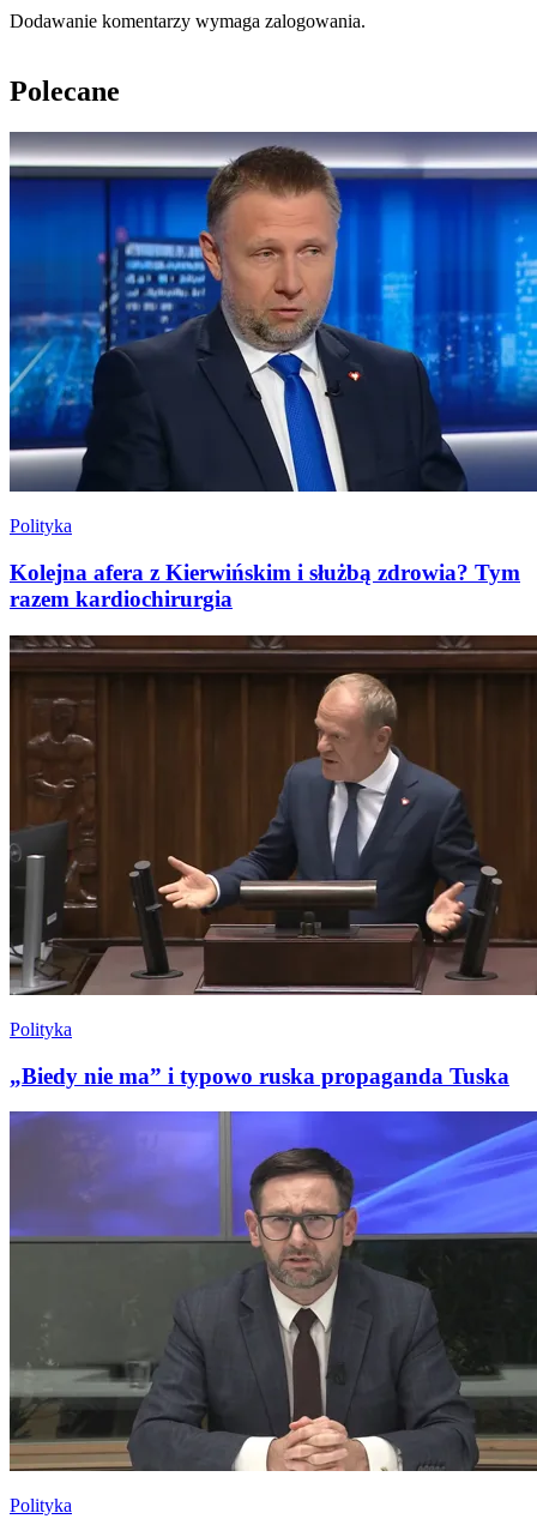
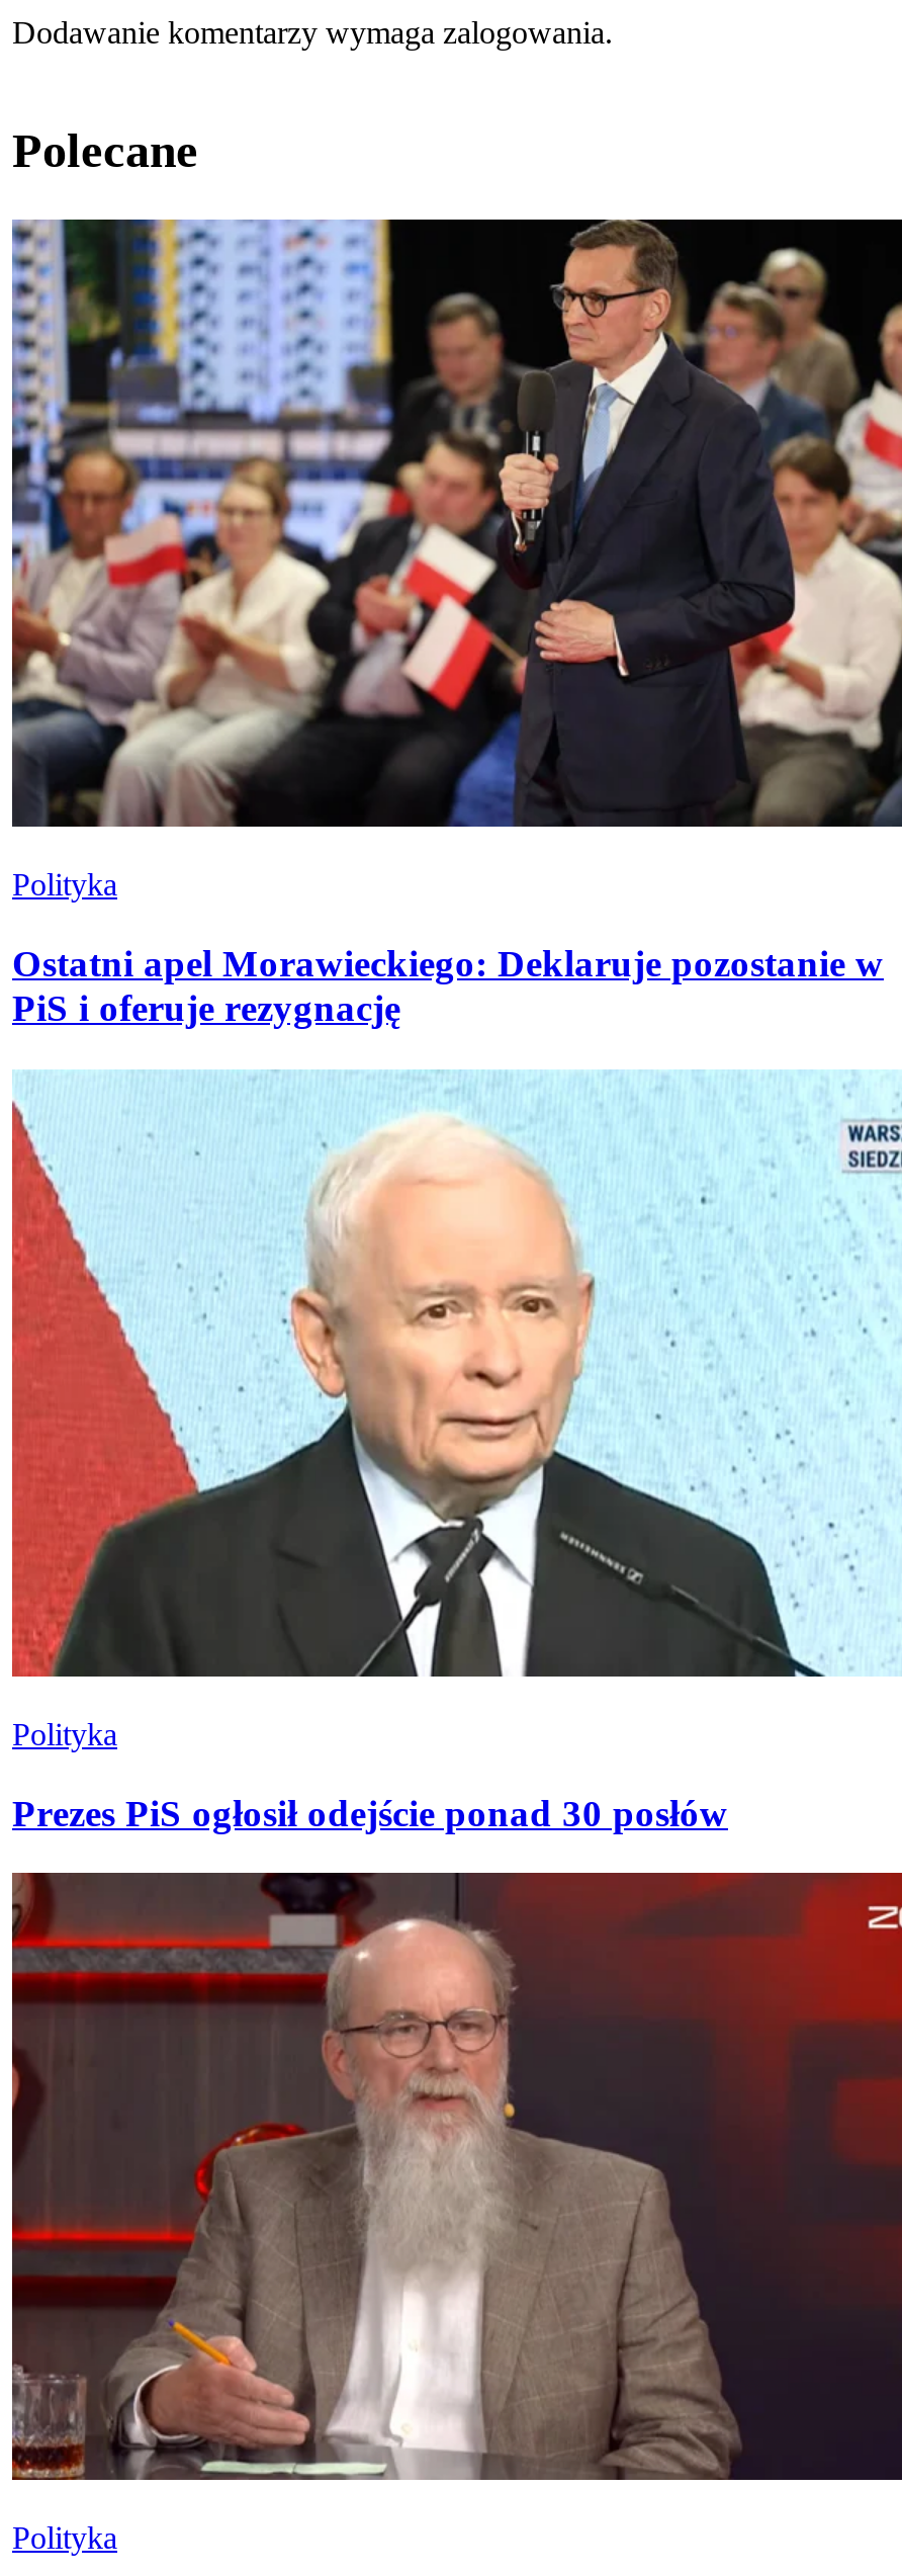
[8,131,533,493] [image] -> [10,218,896,829] [image]
[10,560,520,612] Kolejna afera z Kierwińskim i służbą zdrowia? Tym | razem kardiochirurgia -> [12,942,884,1029] Ostatni apel Morawieckiego: Deklaruje pozostanie w | PiS i oferuje rezygnację
[8,634,533,996] [image] -> [10,1069,896,1679] [image]
[10,1063,509,1088] „Biedy nie ma” i typowo ruska propaganda Tuska -> [12,1791,728,1833] Prezes PiS ogłosił odejście ponad 30 posłów
[8,1110,533,1472] [image] -> [10,1871,896,2482] [image]

